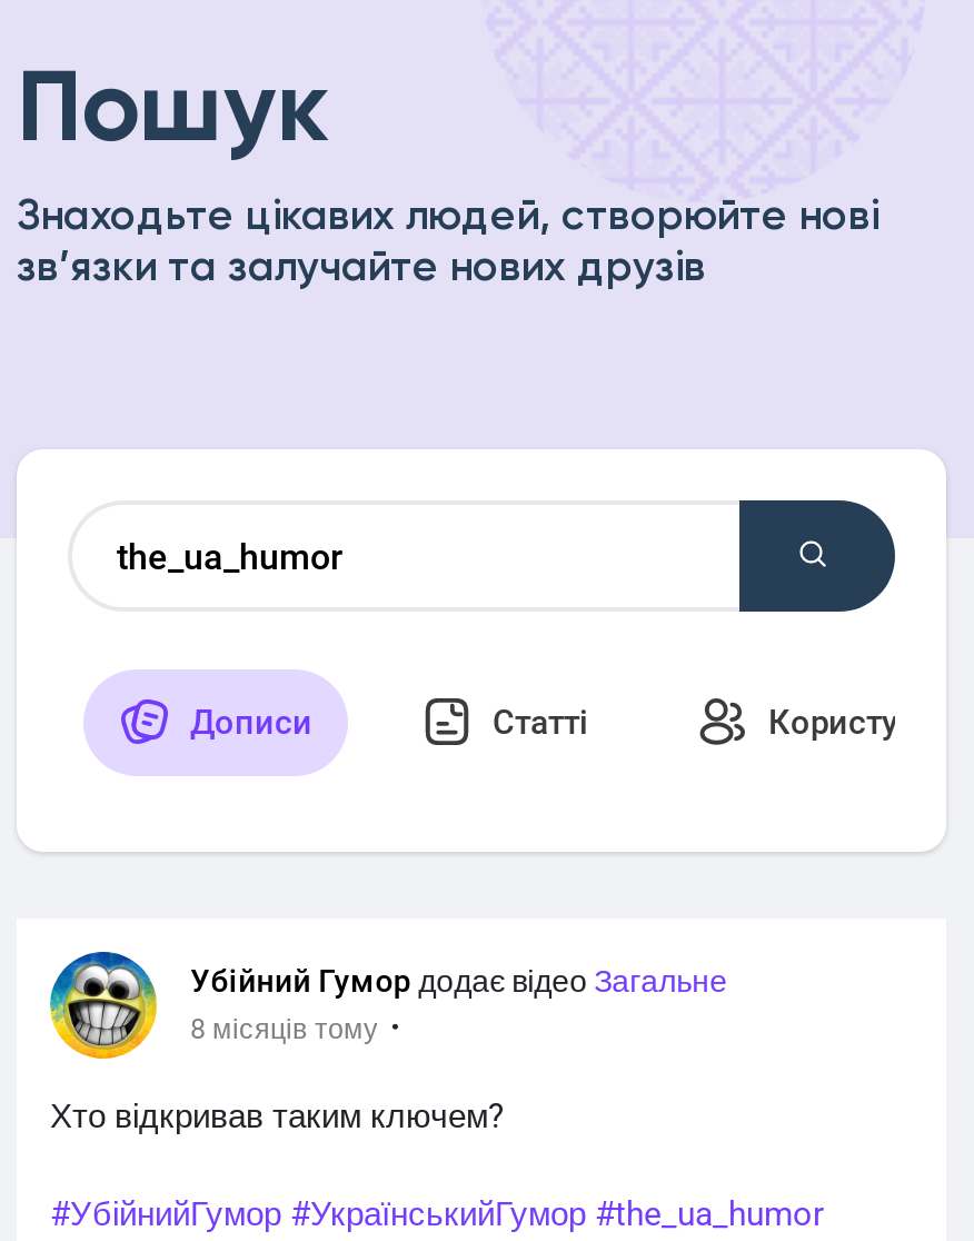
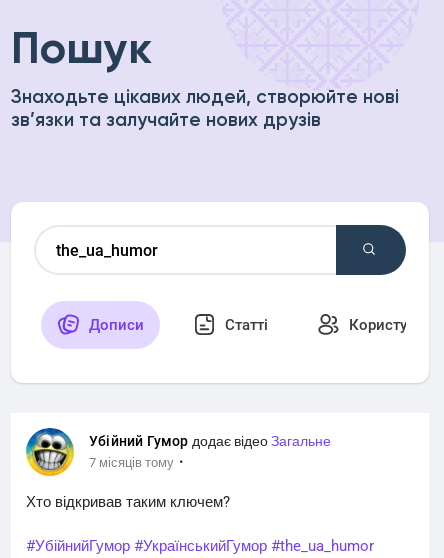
[190,1010,399,1045] 8 місяців тому · -> [89,454,183,470] 7 місяців тому ·

